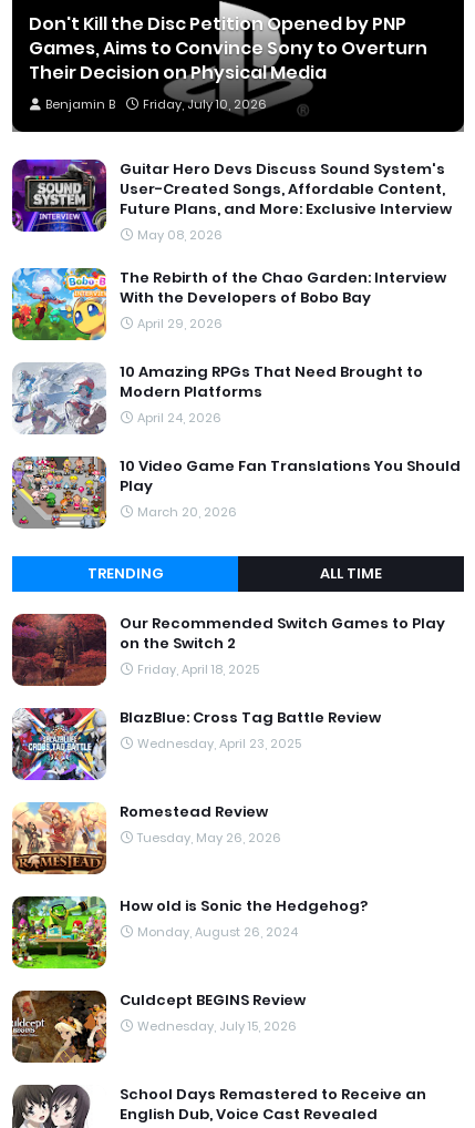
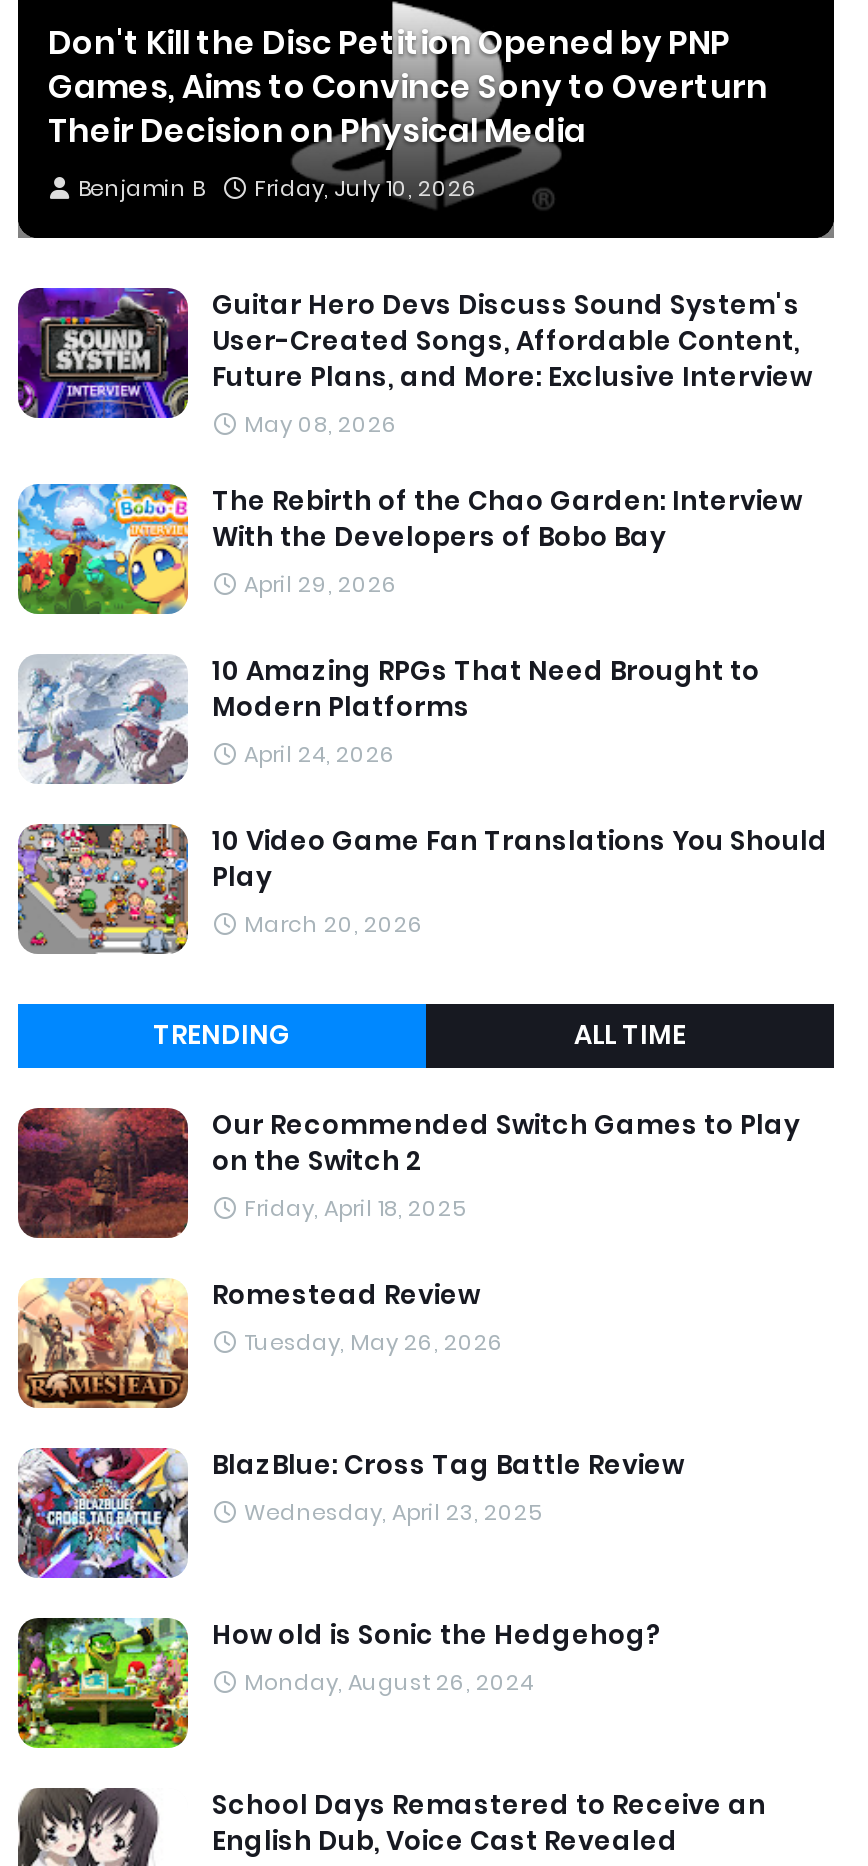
moved [10,706,381,782] -> [14,1444,684,1582]: [image] | BlazBlue: Cross Tag Battle Review | Wednesday, April 23, 2025
moved [12,801,281,875] -> [18,1276,504,1408]: [image] | Romestead Review | Tuesday, May 26, 2026
[12,989,306,1064] [image] | Culdcept BEGINS Review | Wednesday, July 15, 2026 -> none

